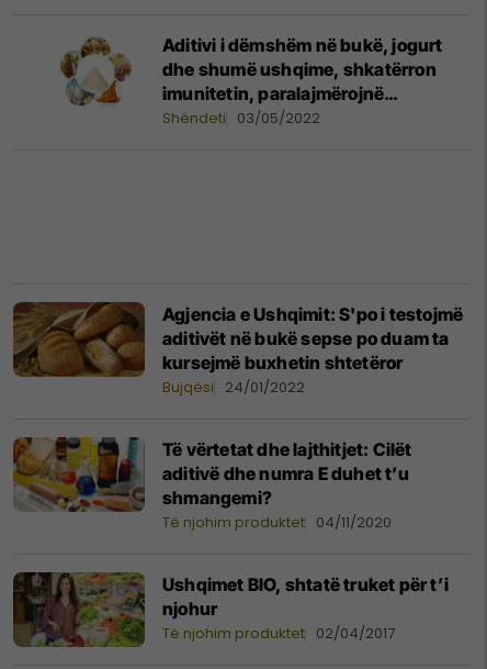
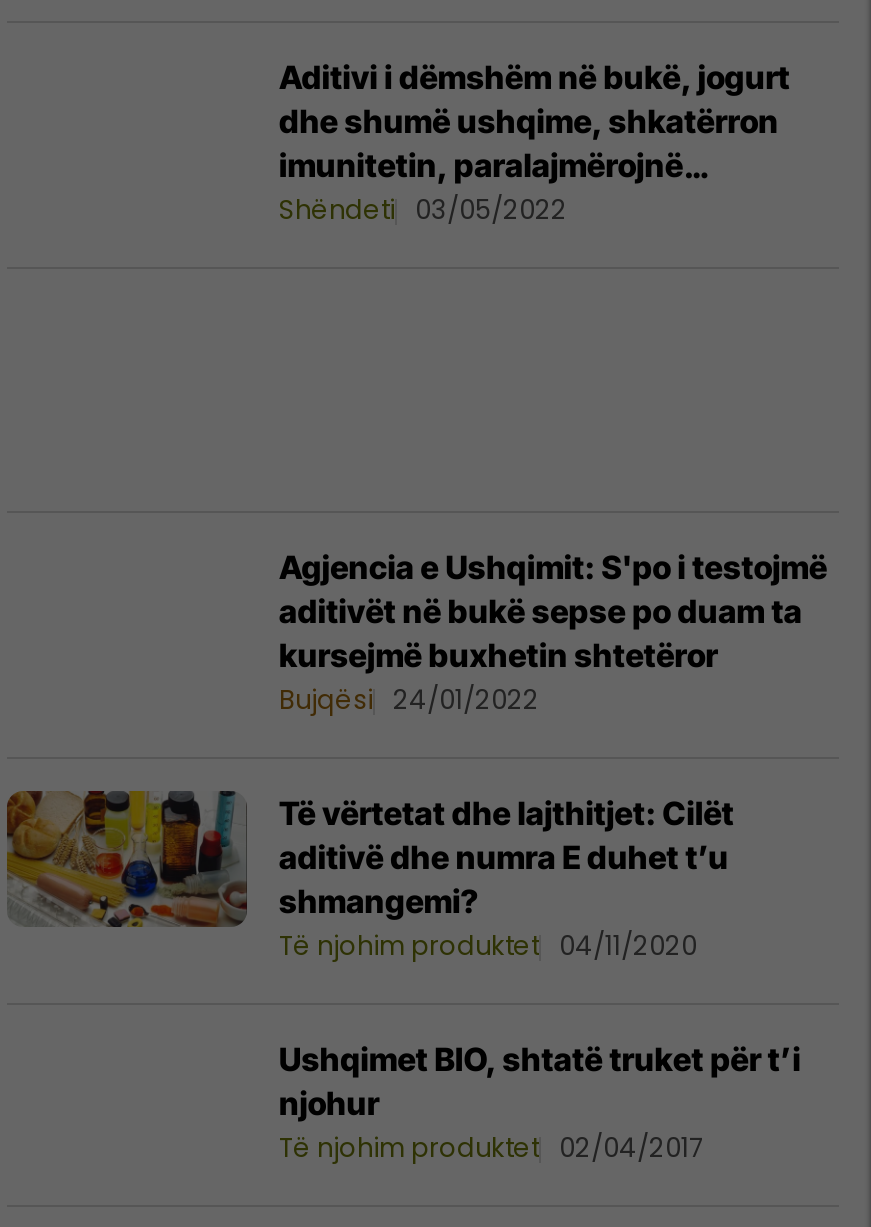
[59,36,133,107] [image] -> none
[12,301,146,378] [image] -> none
[12,571,146,648] [image] -> none

